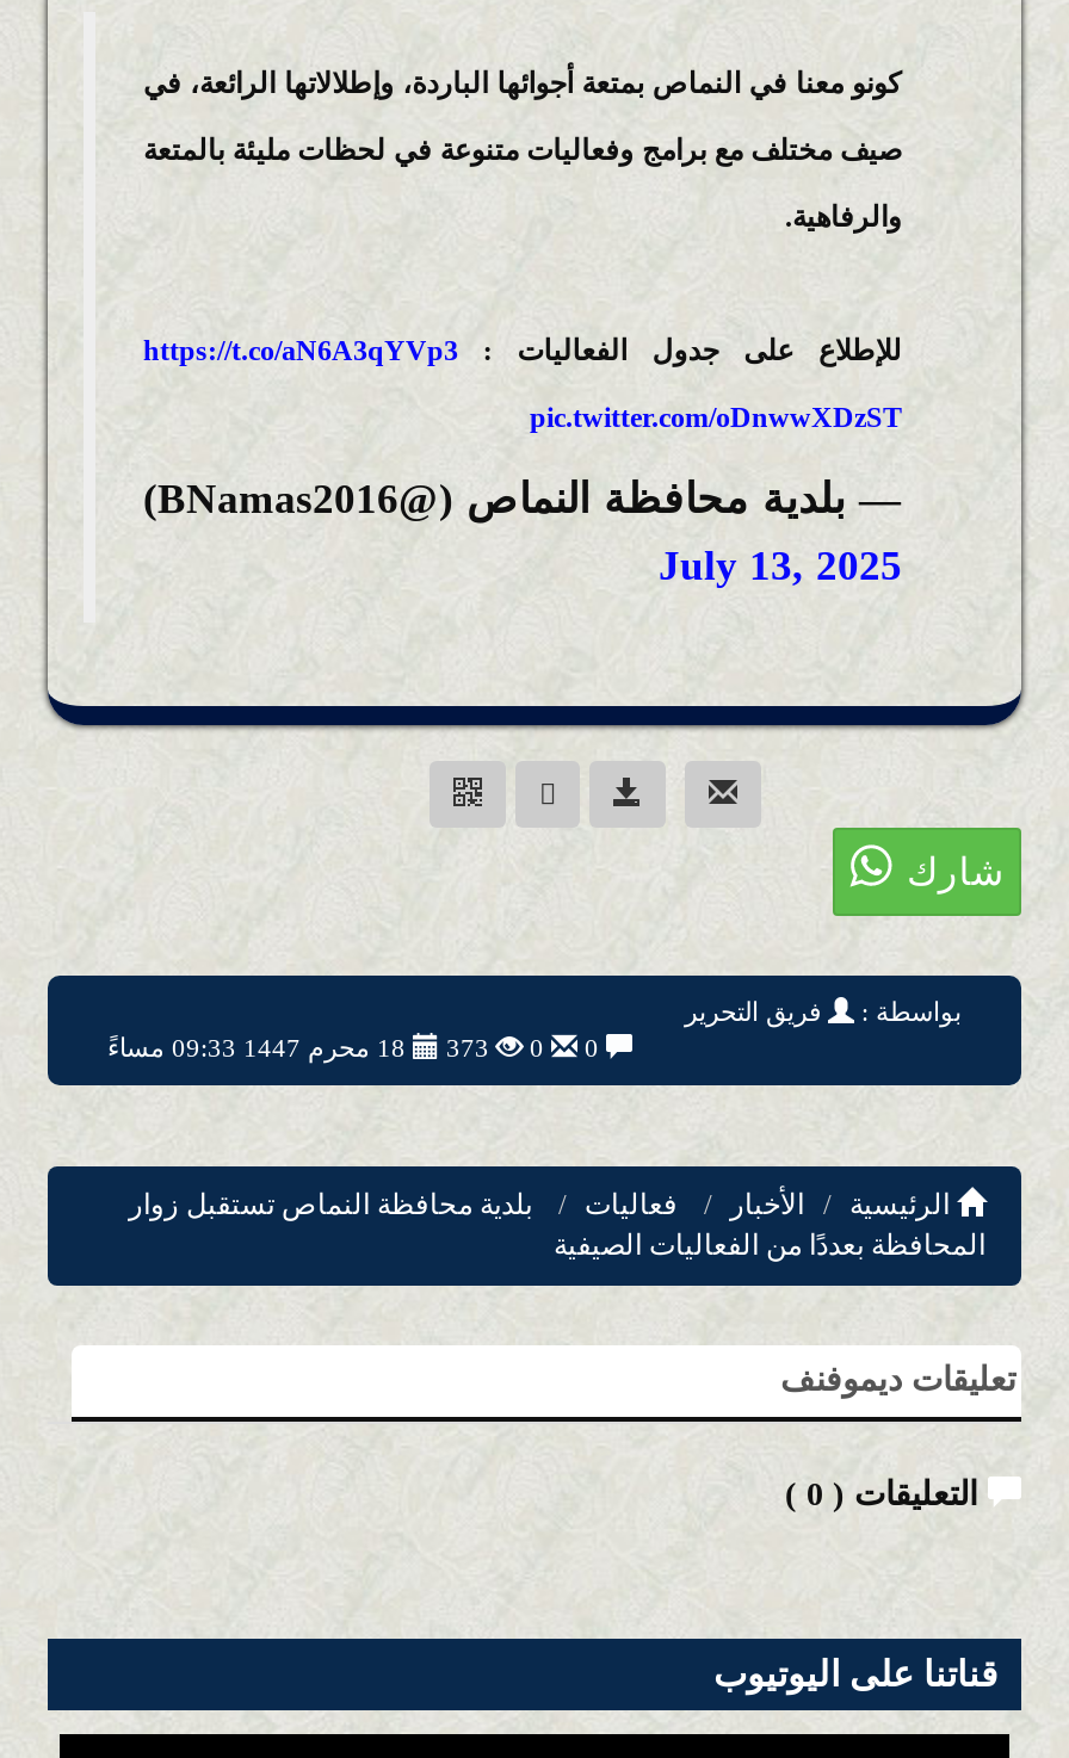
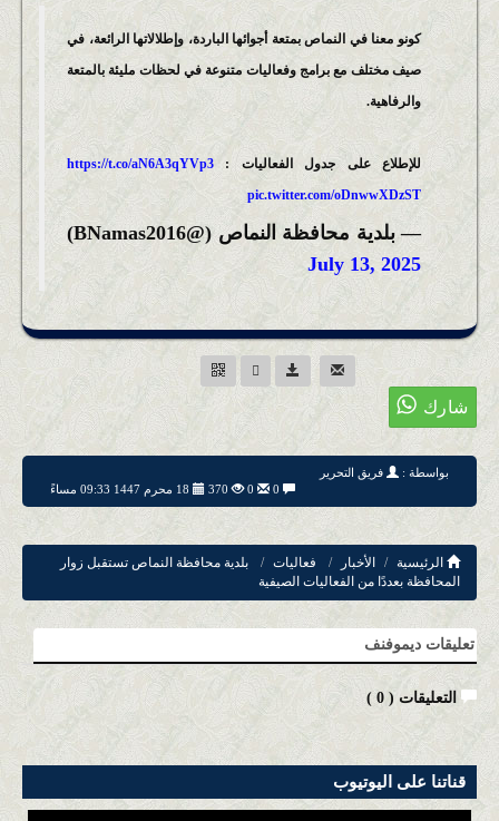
[446,1032,489,1061] 373 -> [208,482,228,495] 370

